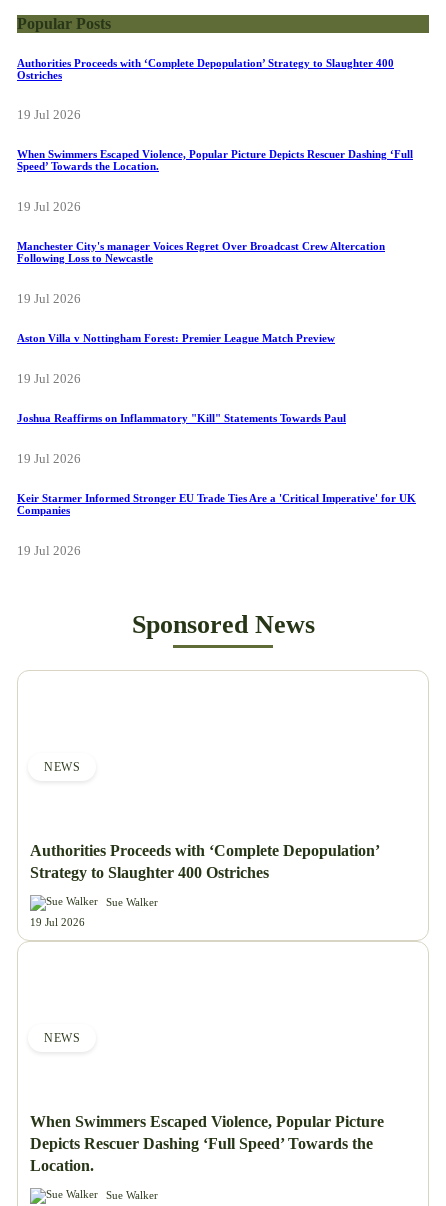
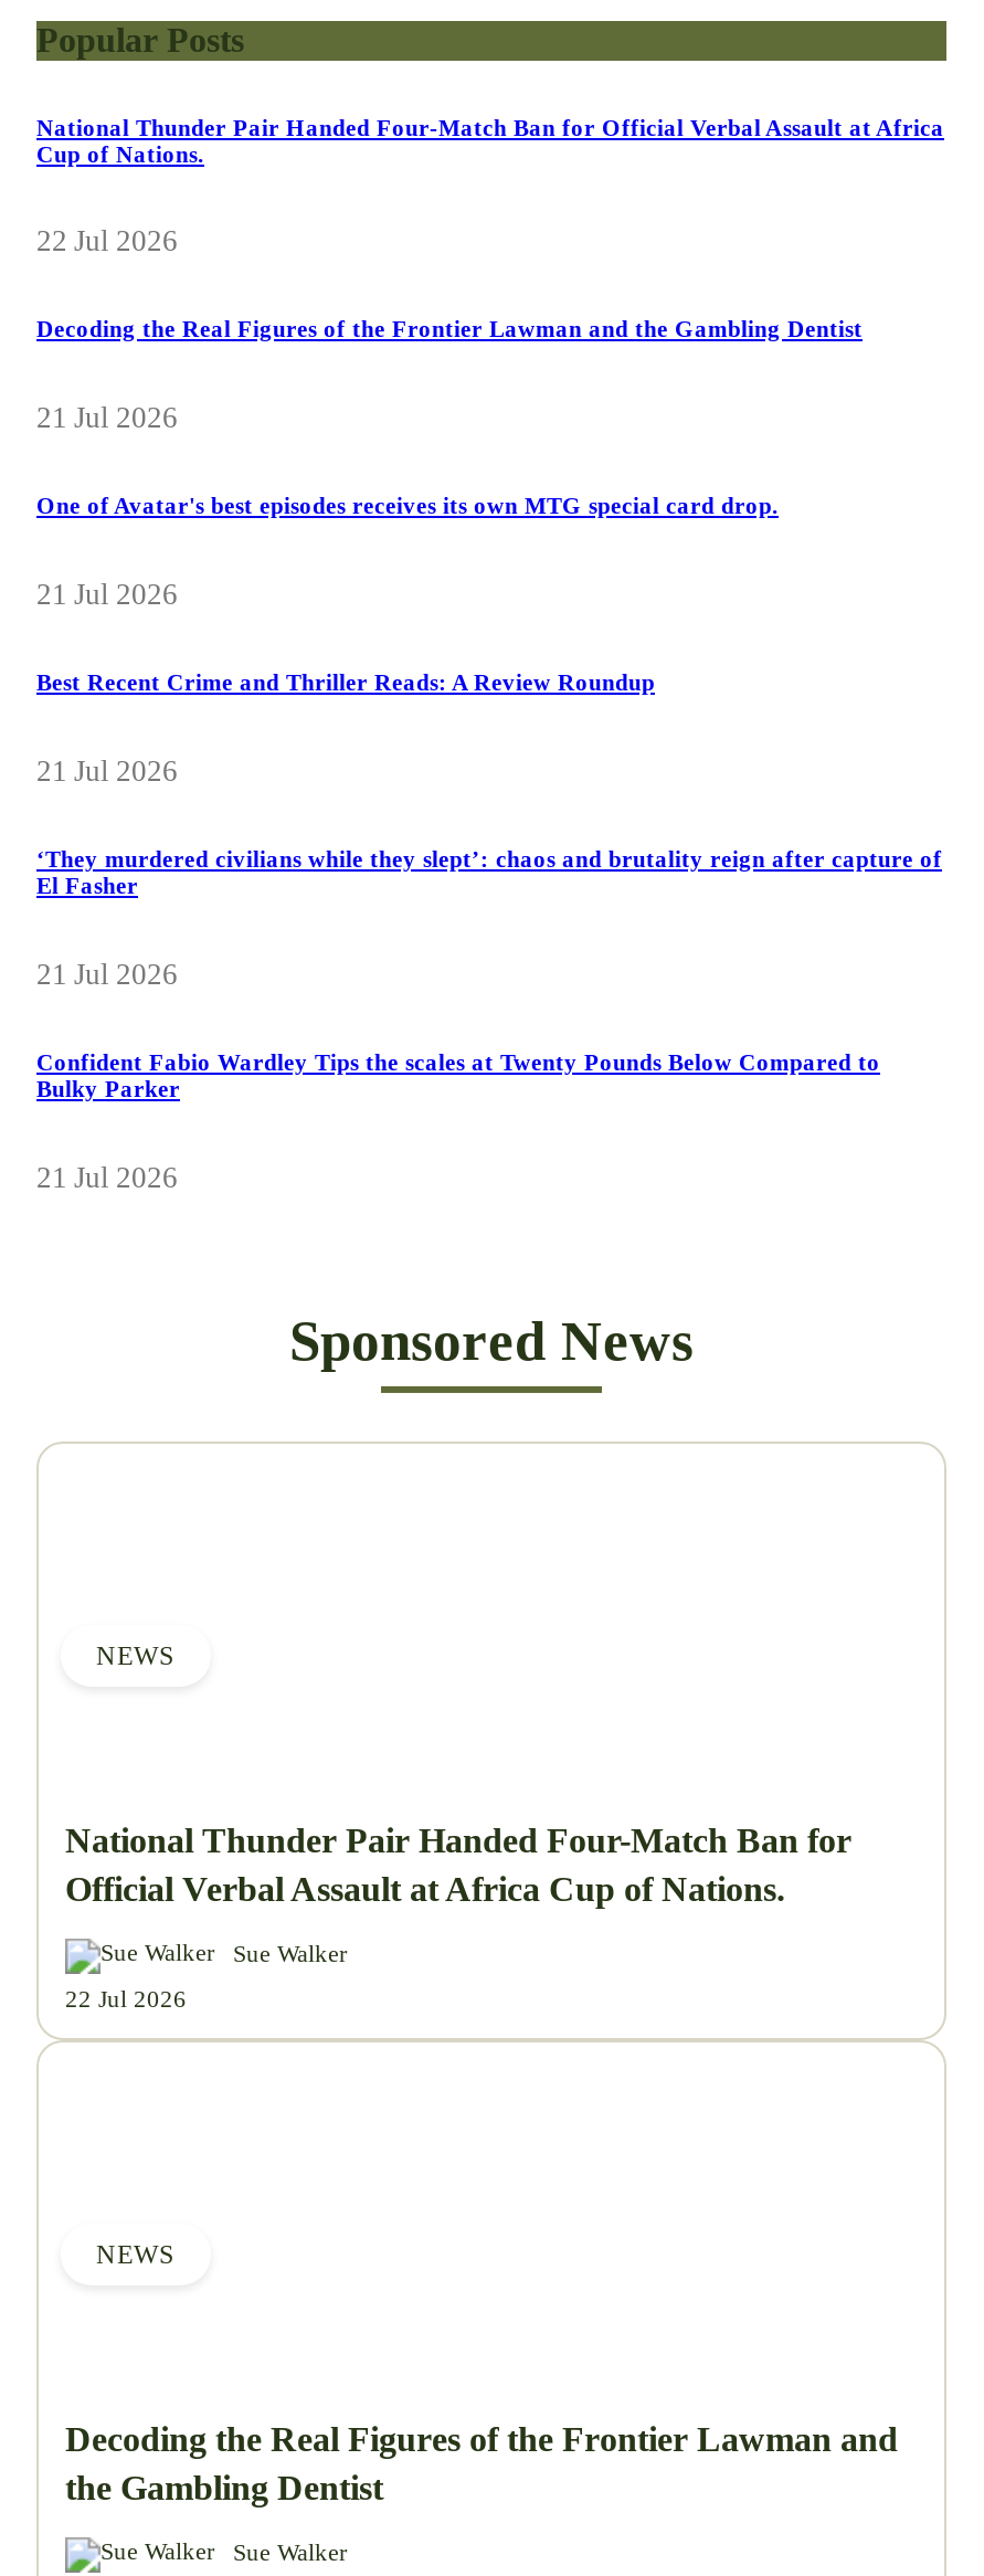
[17,56,394,80] Authorities Proceeds with ‘Complete Depopulation’ Strategy to Slaughter 400 | Ostriches -> [36,113,944,166] National Thunder Pair Handed Four-Match Ban for Official Verbal Assault at Africa | Cup of Nations.
[17,107,81,122] 19 Jul 2026 -> [36,225,178,258] 22 Jul 2026
[17,148,413,172] When Swimmers Escaped Violence, Popular Picture Depicts Rescuer Dashing ‘Full | Speed’ Towards the Location. -> [36,316,863,342] Decoding the Real Figures of the Frontier Lawman and the Gambling Dentist
[17,199,81,214] 19 Jul 2026 -> [36,402,178,435] 21 Jul 2026
[17,240,385,264] Manchester City's manager Voices Regret Over Broadcast Crew Altercation | Following Loss to Newcastle -> [36,492,779,519] One of Avatar's best episodes receives its own MTG special card drop.
[17,291,81,306] 19 Jul 2026 -> [36,578,178,612] 21 Jul 2026
[17,332,335,344] Aston Villa v Nottingham Forest: Premier League Match Preview -> [36,669,655,695] Best Recent Crime and Thriller Reads: A Review Roundup
[17,371,81,386] 19 Jul 2026 -> [36,755,178,788] 21 Jul 2026
[17,412,346,424] Joshua Reaffirms on Inflammatory "Kill" Statements Towards Paul -> [36,845,942,899] ‘They murdered civilians while they slept’: chaos and brutality reign after capture of | El Fasher
[17,451,81,466] 19 Jul 2026 -> [36,958,178,991] 21 Jul 2026
[17,492,416,516] Keir Starmer Informed Stronger EU Trade Ties Are a 'Critical Imperative' for UK | Companies -> [36,1049,880,1102] Confident Fabio Wardley Tips the scales at Twenty Pounds Below Compared to | Bulky Parker
[17,543,81,558] 19 Jul 2026 -> [36,1161,178,1195] 21 Jul 2026
[30,842,379,881] Authorities Proceeds with ‘Complete Depopulation’ | Strategy to Slaughter 400 Ostriches -> [65,1822,851,1909] National Thunder Pair Handed Four-Match Ban for | Official Verbal Assault at Africa Cup of Nations.
[30,916,85,928] 19 Jul 2026 -> [65,1986,187,2012] 22 Jul 2026
[30,1113,384,1174] When Swimmers Escaped Violence, Popular Picture | Depicts Rescuer Dashing ‘Full Speed’ Towards the | Location. -> [65,2421,898,2507] Decoding the Real Figures of the Frontier Lawman and | the Gambling Dentist

